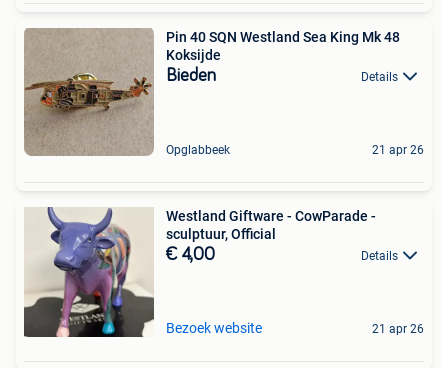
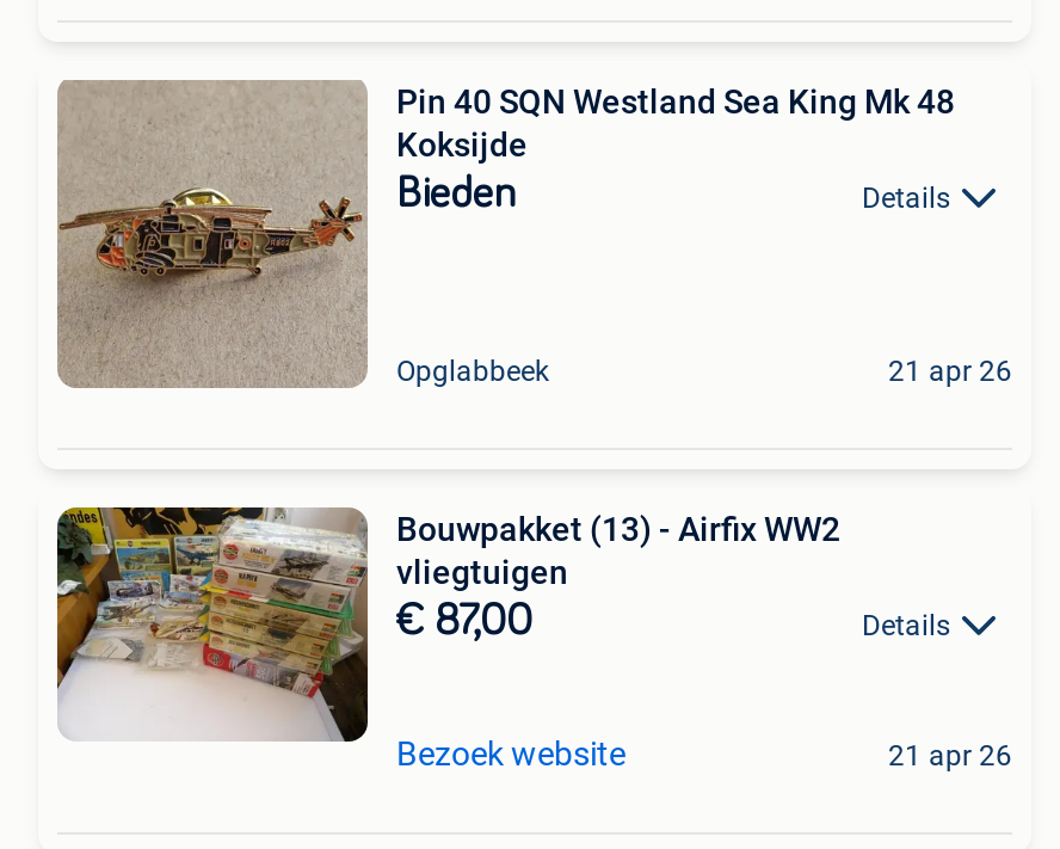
[23,206,376,338] [image] | Westland Giftware - CowParade - | sculptuur, Official | € 4,00 -> [55,504,840,774] [image] | Bouwpakket (13) - Airfix WW2 | vliegtuigen | € 87,00

